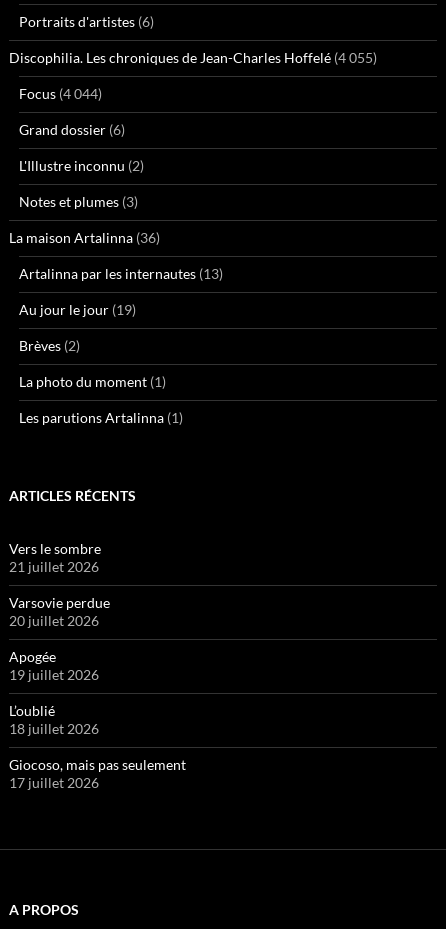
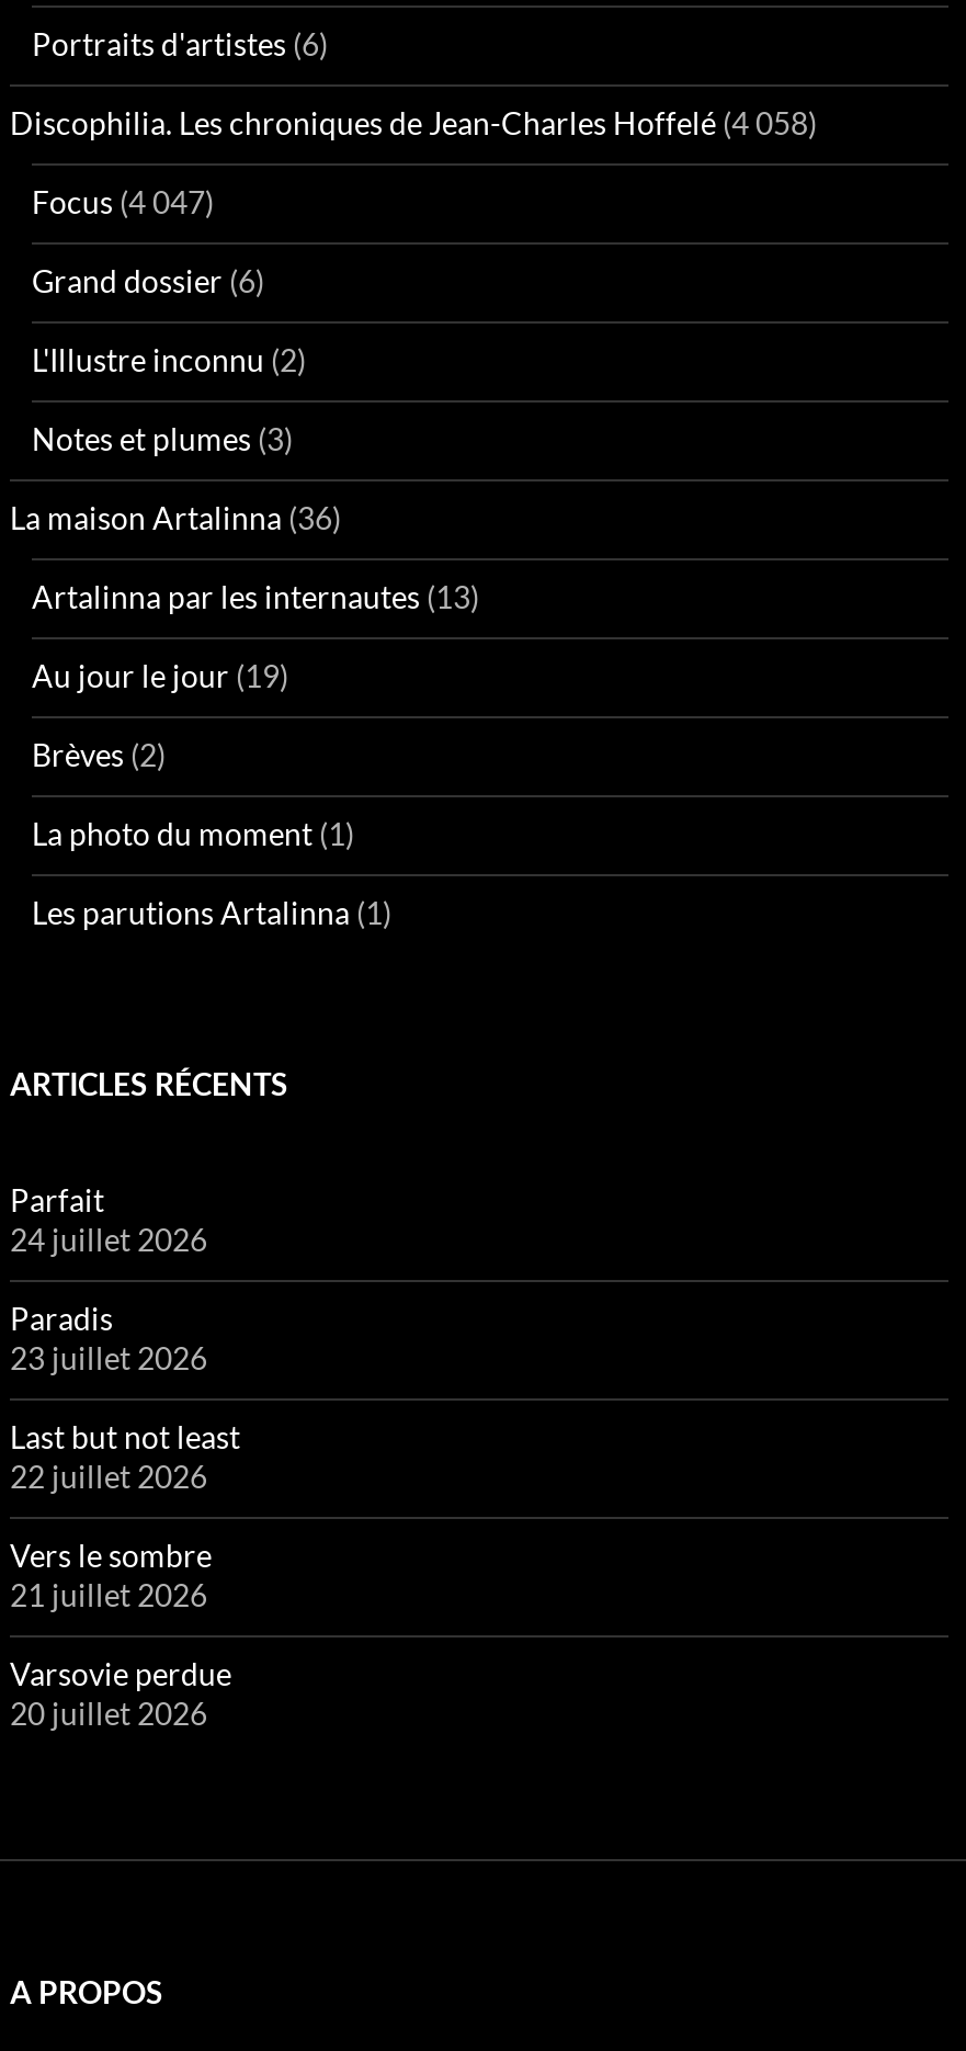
[9,49,377,66] Discophilia. Les chroniques de Jean-Charles Hoffelé (4 055) -> [10,104,817,141] Discophilia. Les chroniques de Jean-Charles Hoffelé (4 058)
[19,85,102,102] Focus (4 044) -> [32,183,214,220] Focus (4 047)
none -> [10,1181,240,1495] Parfait | 24 juillet 2026 | Paradis | 23 juillet 2026 | Last but not least | 22 juillet 2026
moved [9,540,110,629] -> [10,1537,231,1732]: Vers le sombre | 21 juillet 2026 | Varsovie perdue | 20 juillet 2026
[9,648,186,791] Apogée | 19 juillet 2026 | L’oublié | 18 juillet 2026 | Giocoso, mais pas seulement | 17 juillet 2026 -> none

